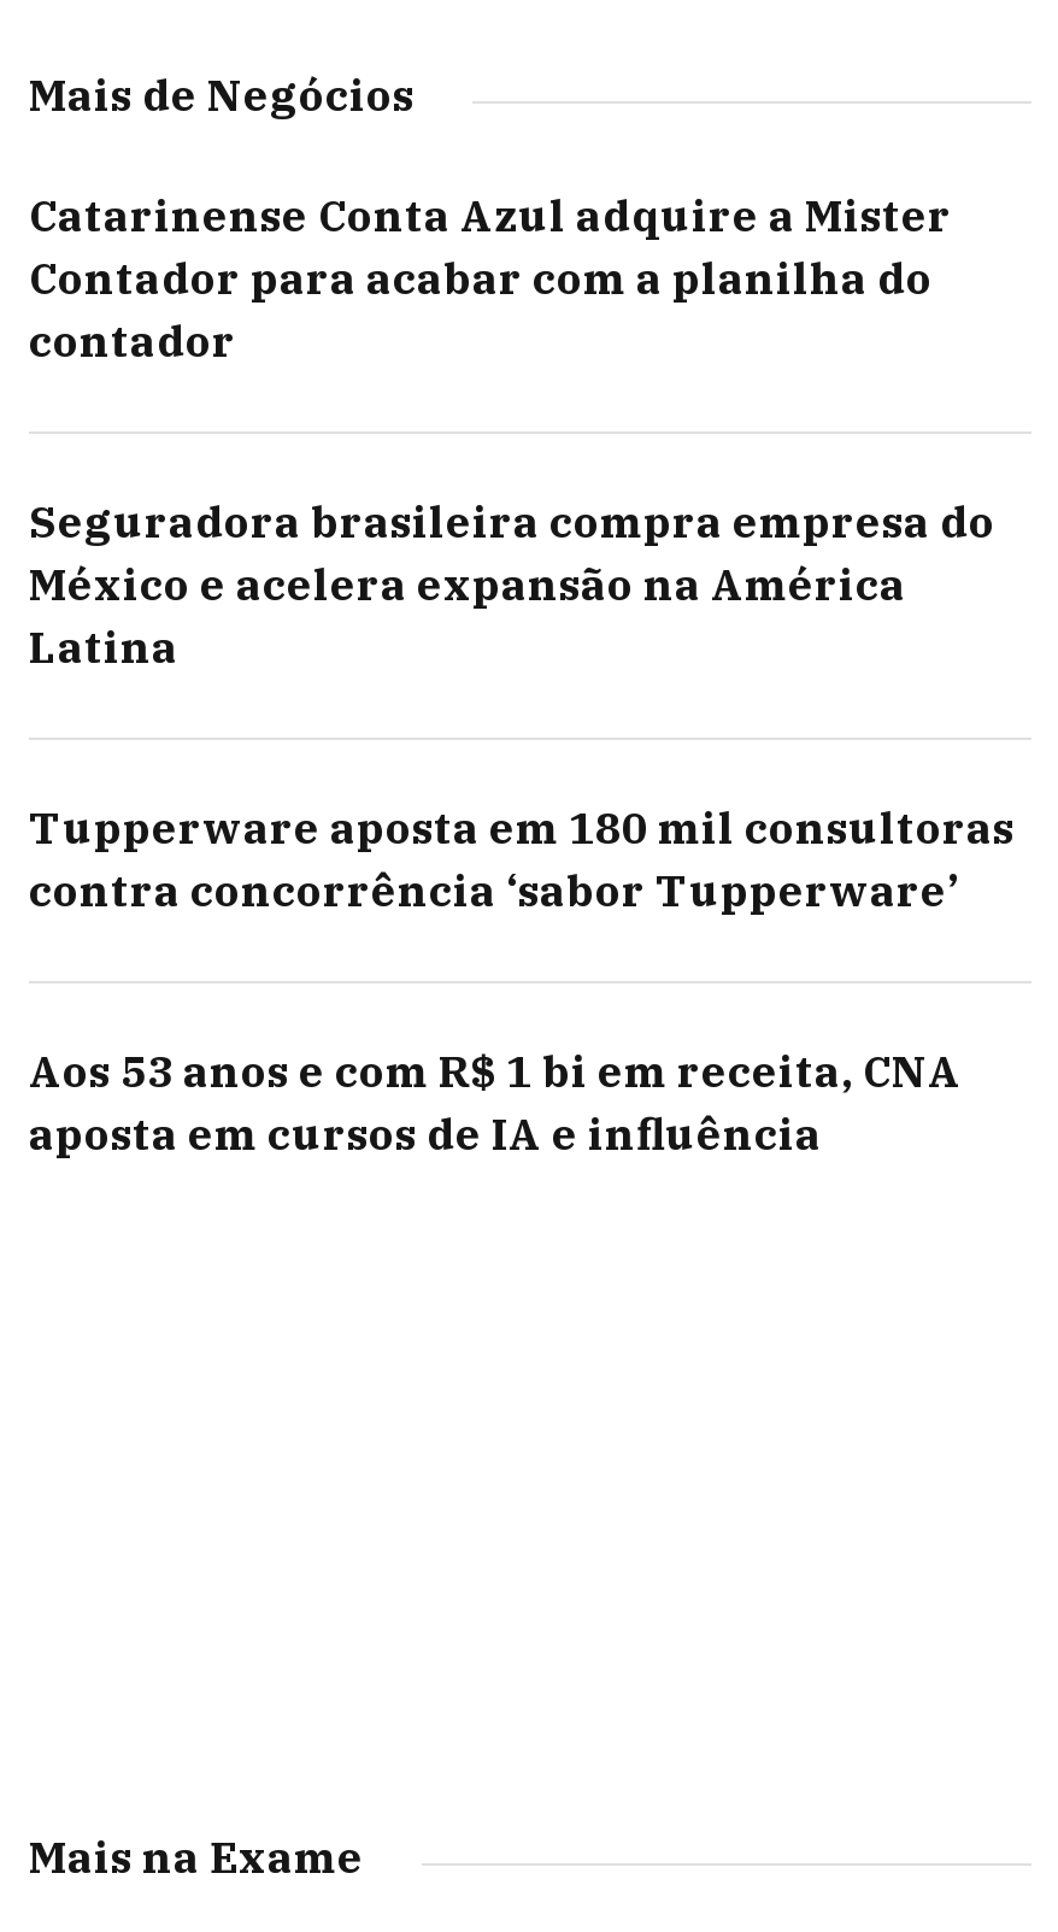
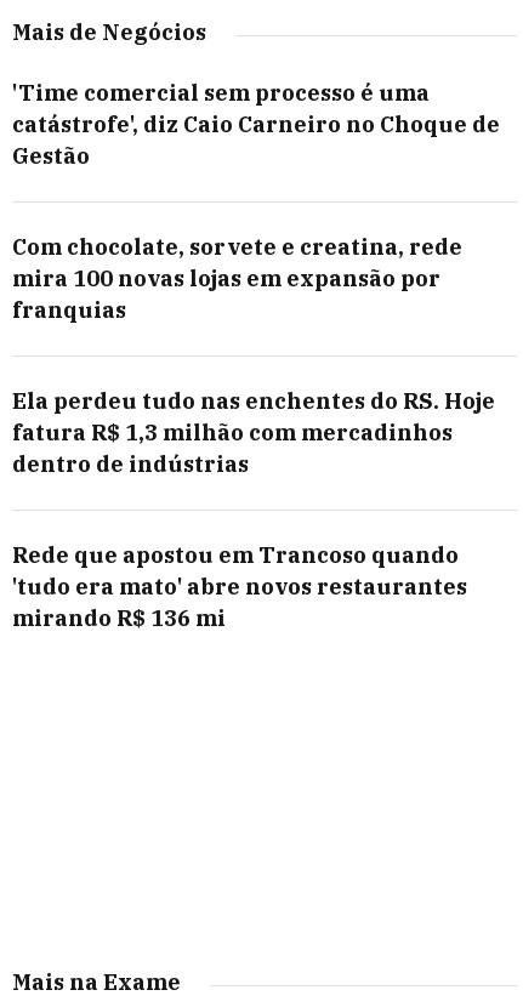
[29,188,952,369] Catarinense Conta Azul adquire a Mister | Contador para acabar com a planilha do | contador -> [12,79,500,170] 'Time comercial sem processo é uma | catástrofe', diz Caio Carneiro no Choque de | Gestão
[29,494,995,675] Seguradora brasileira compra empresa do | México e acelera expansão na América | Latina -> [12,233,462,324] Com chocolate, sorvete e creatina, rede | mira 100 novas lojas em expansão por | franquias
[29,800,1015,918] Tupperware aposta em 180 mil consultoras | contra concorrência ‘sabor Tupperware’ -> [12,387,495,478] Ela perdeu tudo nas enchentes do RS. Hoje | fatura R$ 1,3 milhão com mercadinhos | dentro de indústrias
[29,1044,962,1162] Aos 53 anos e com R$ 1 bi em receita, CNA | aposta em cursos de IA e influência -> [12,541,467,632] Rede que apostou em Trancoso quando | 'tudo era mato' abre novos restaurantes | mirando R$ 136 mi

